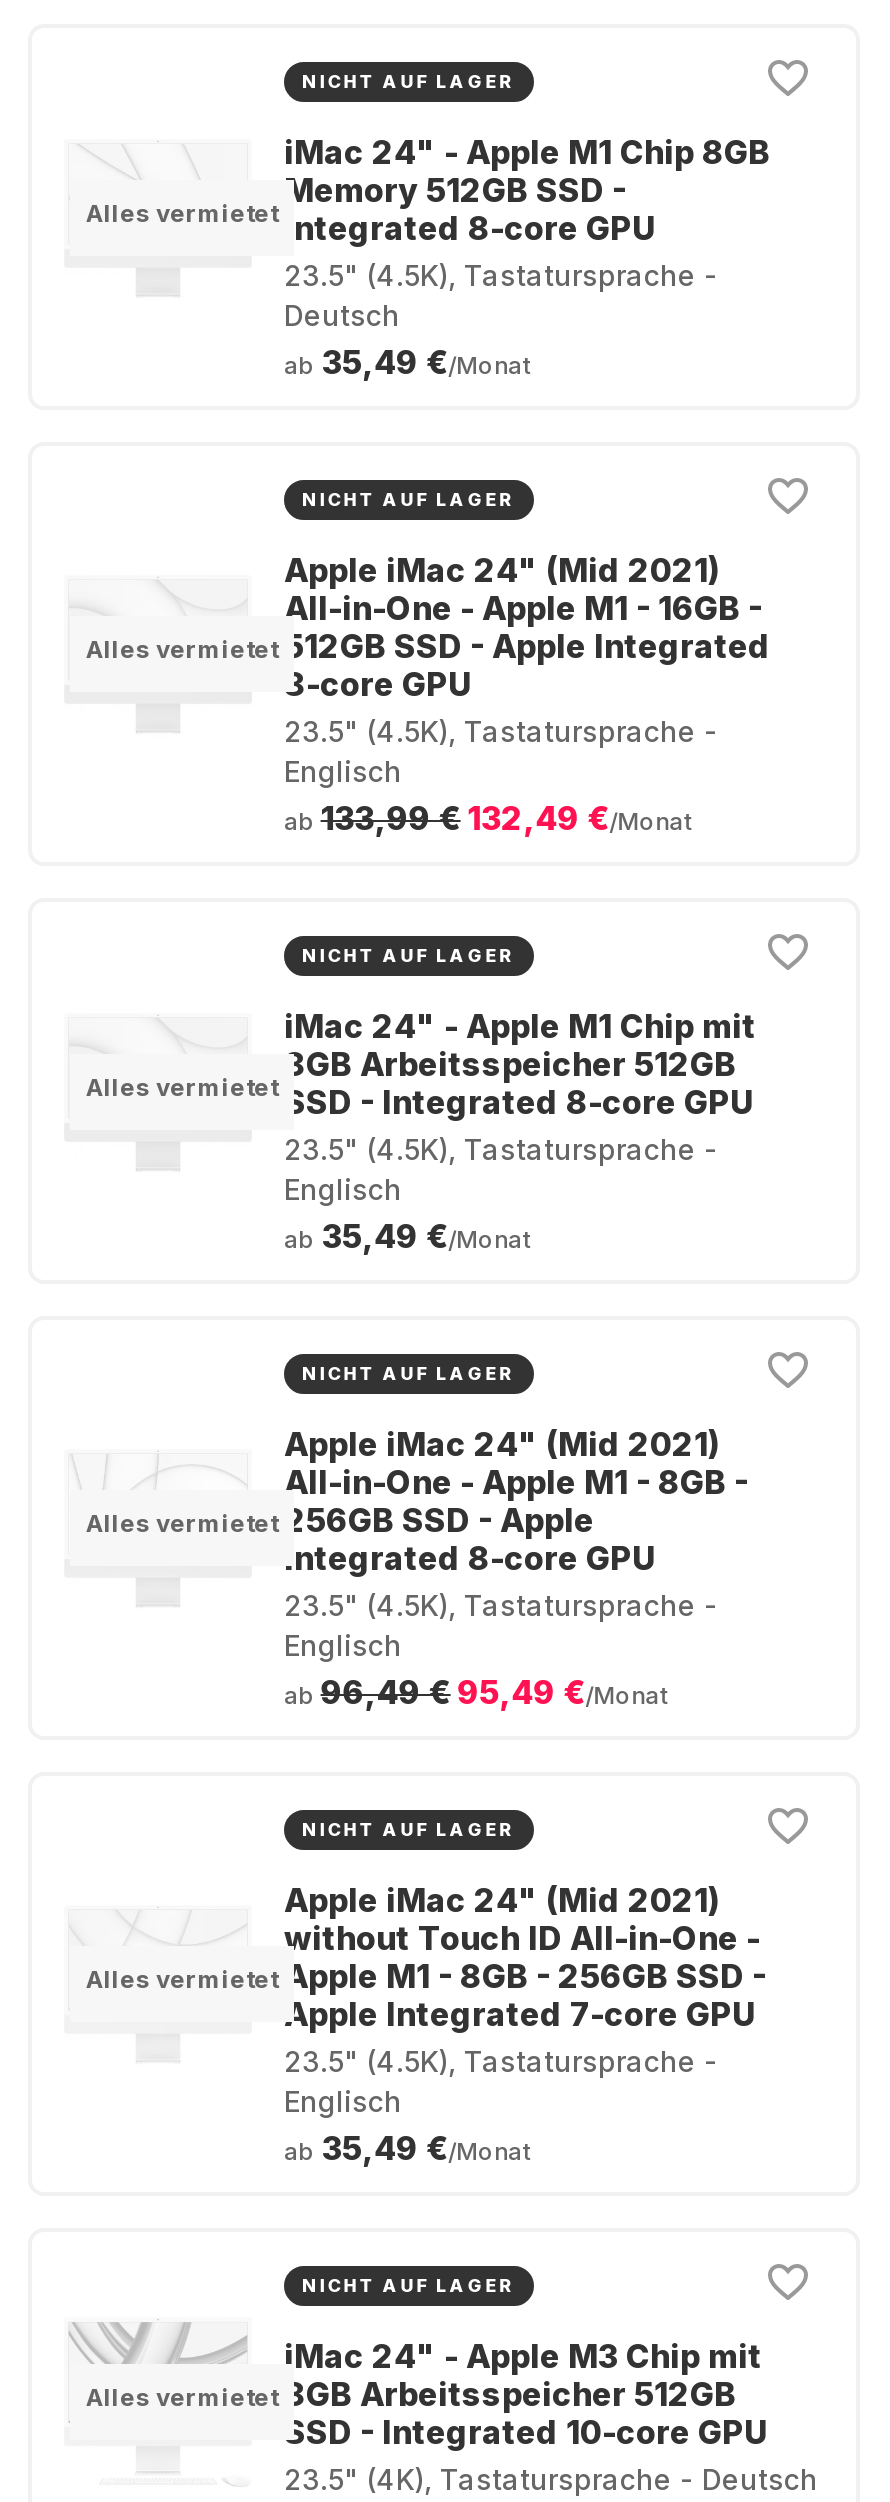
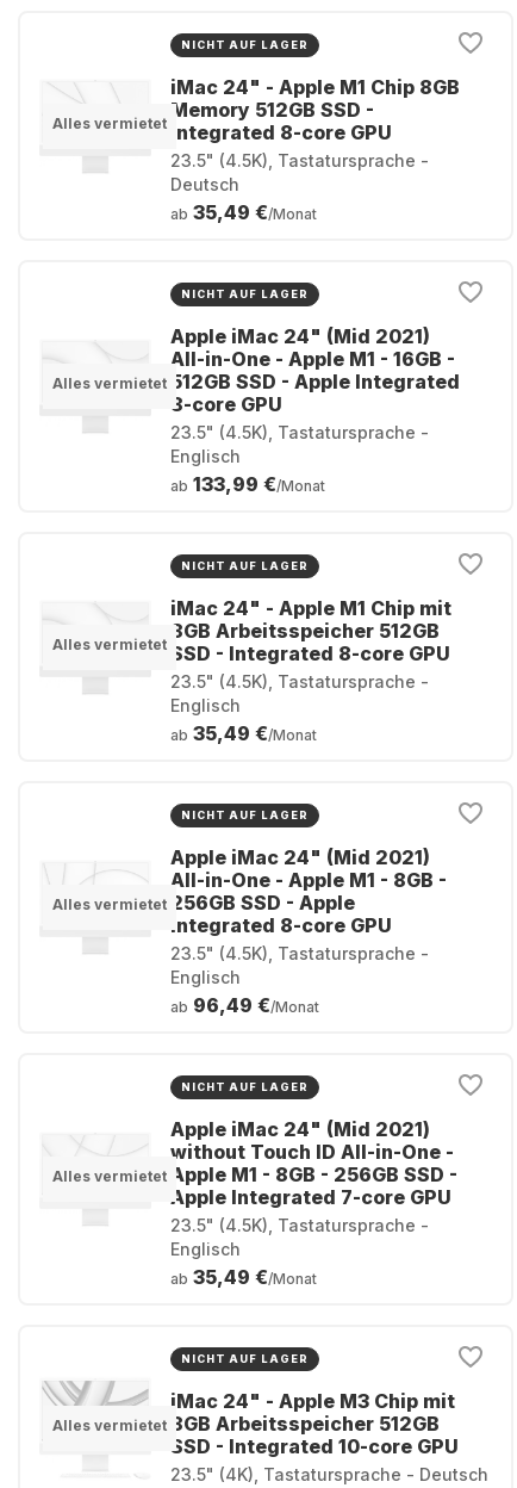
[284,798,691,838] ab 133,99 € 132,49 €/Monat -> [170,472,325,496] ab 133,99 €/Monat
[284,1672,667,1712] ab 96,49 € 95,49 €/Monat -> [170,993,319,1017] ab 96,49 €/Monat

